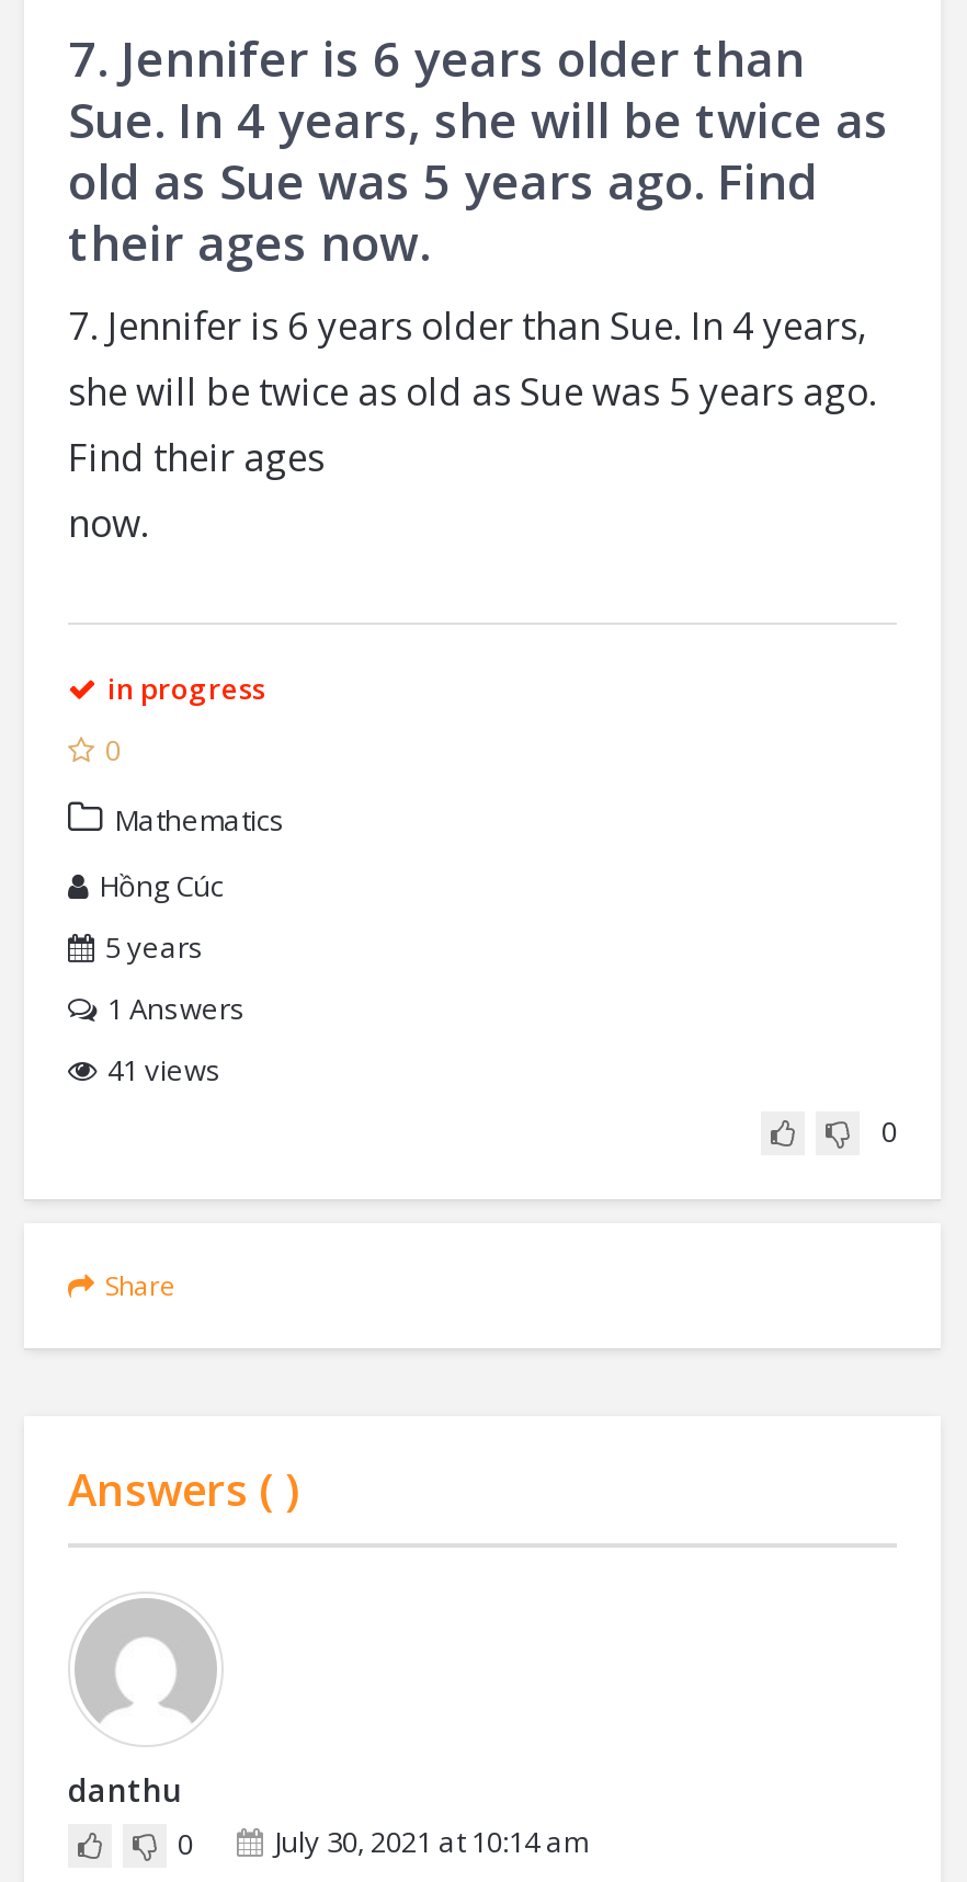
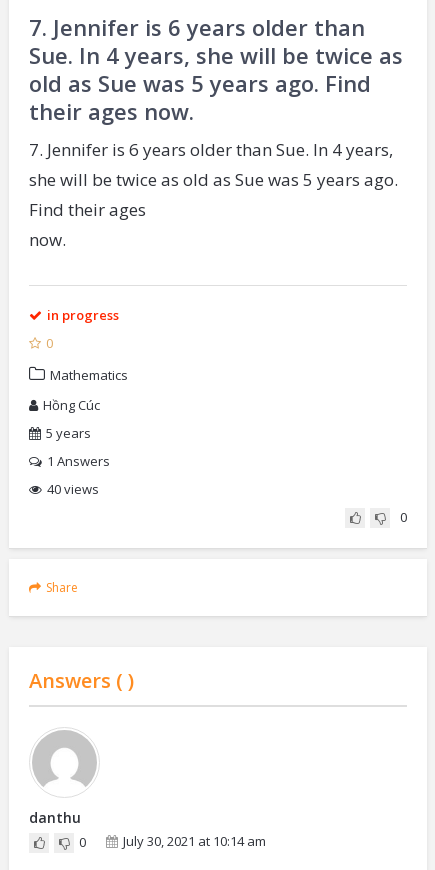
[107,1050,221,1090] 41 views -> [47,480,99,498] 40 views

